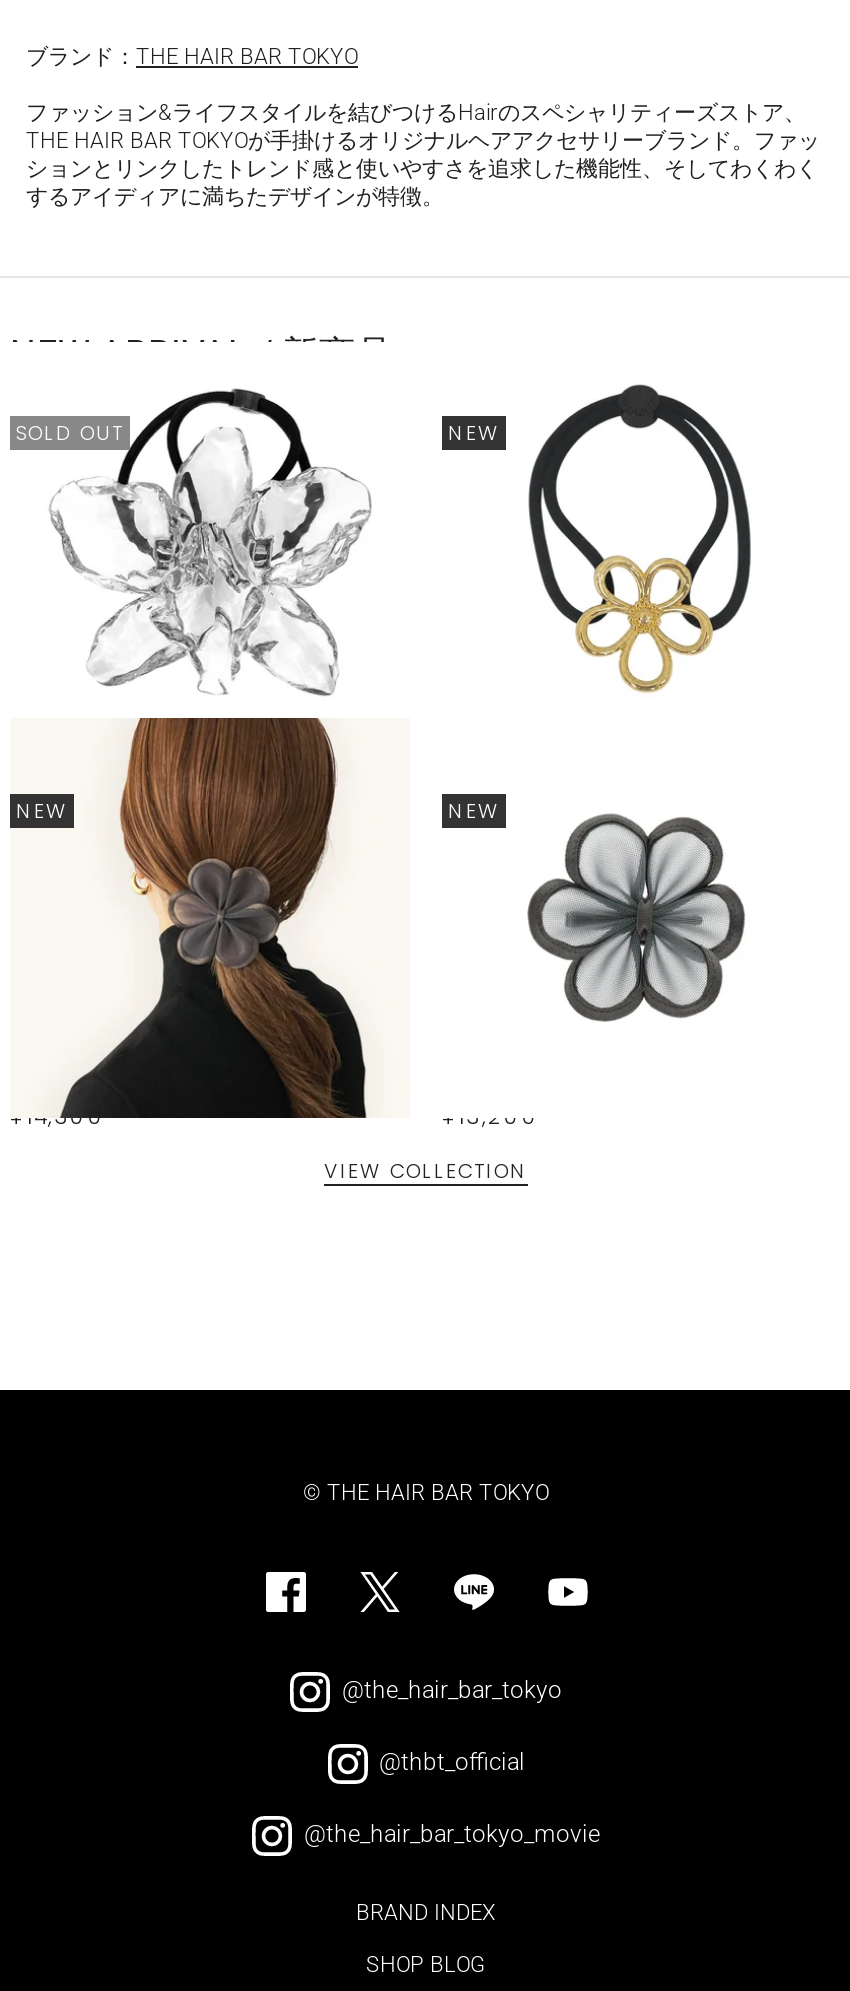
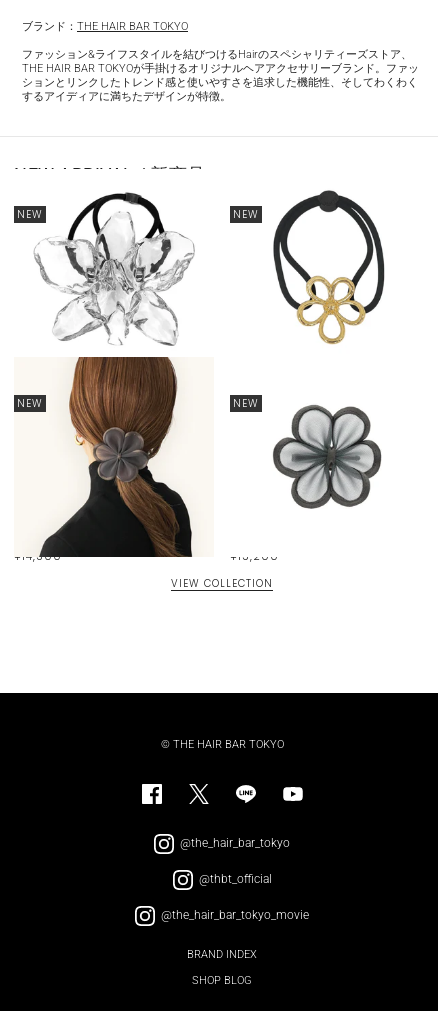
[16,418,124,448] SOLD OUT -> [17,207,43,222] NEW

